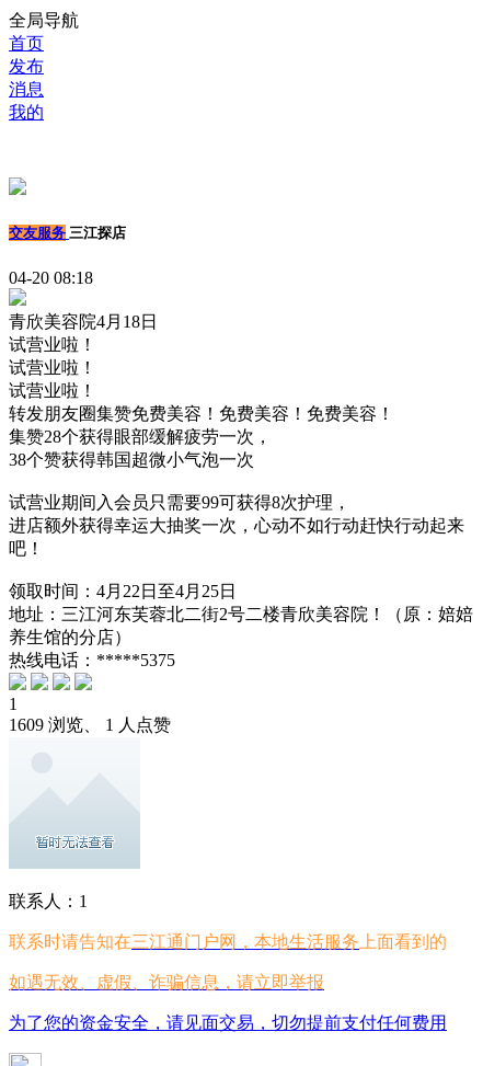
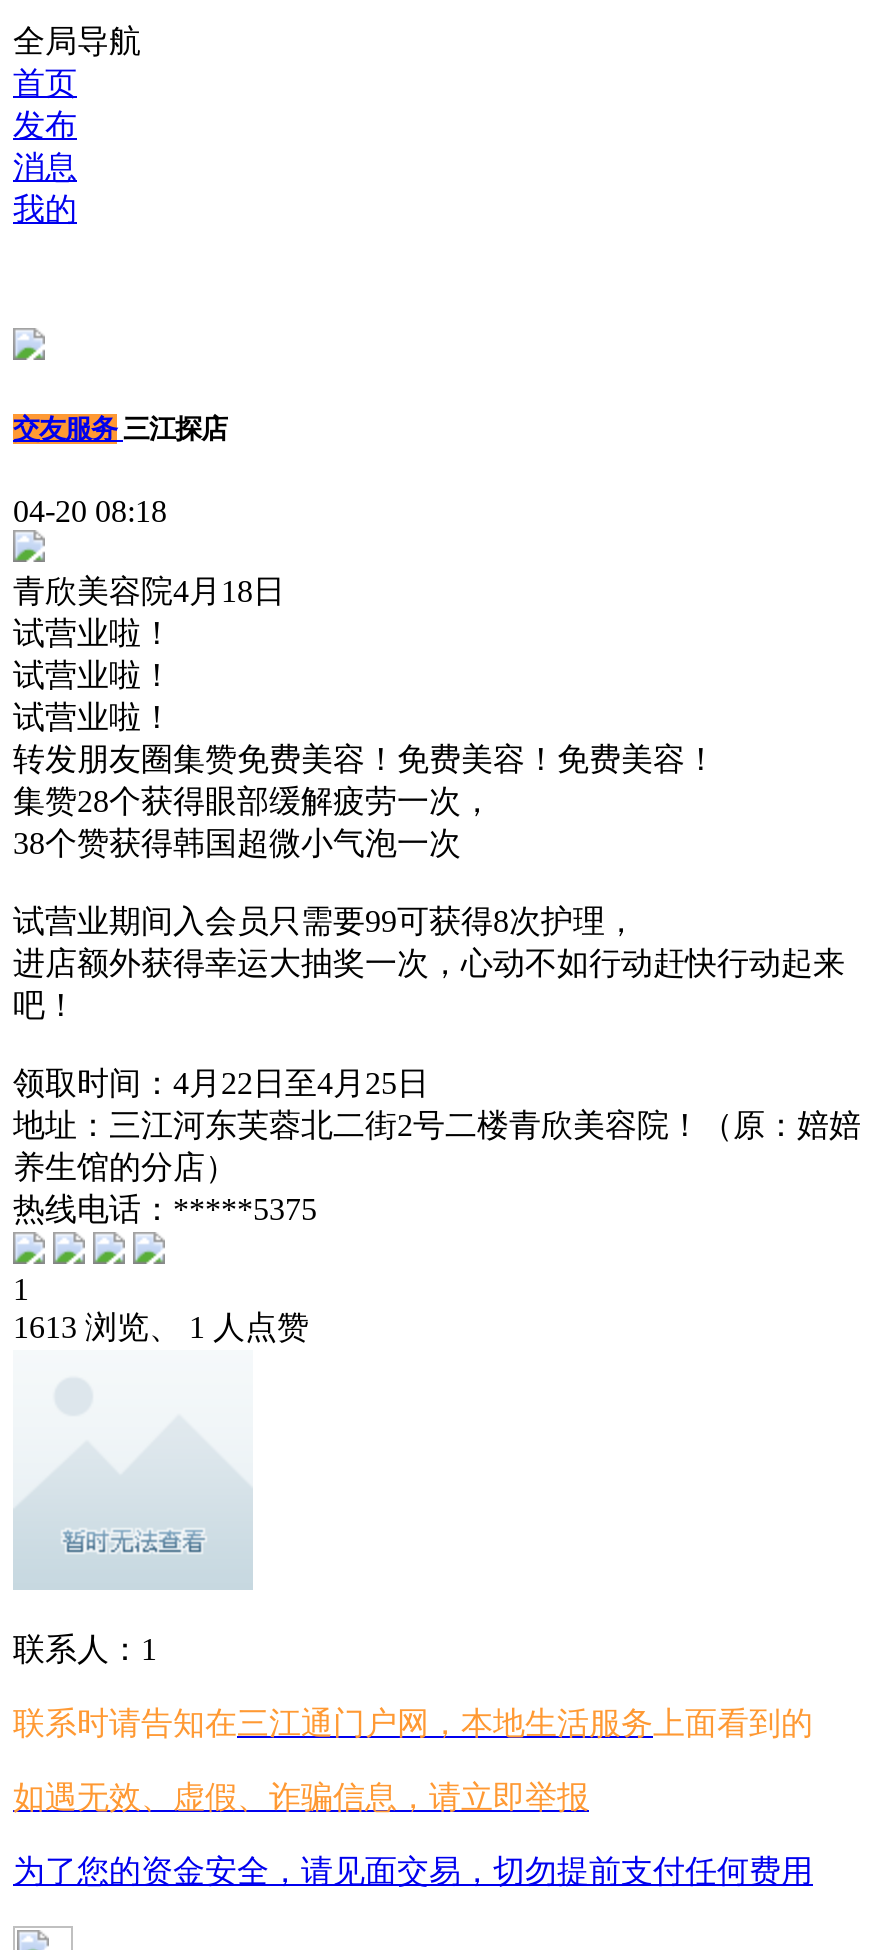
[9,715,171,733] 1609 浏览、 1 人点赞 -> [13,1309,309,1343] 1613 浏览、 1 人点赞

